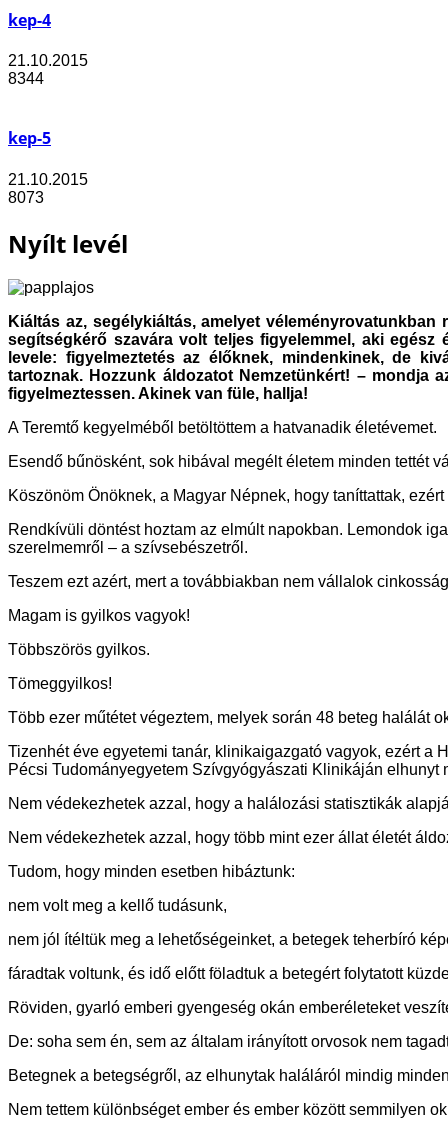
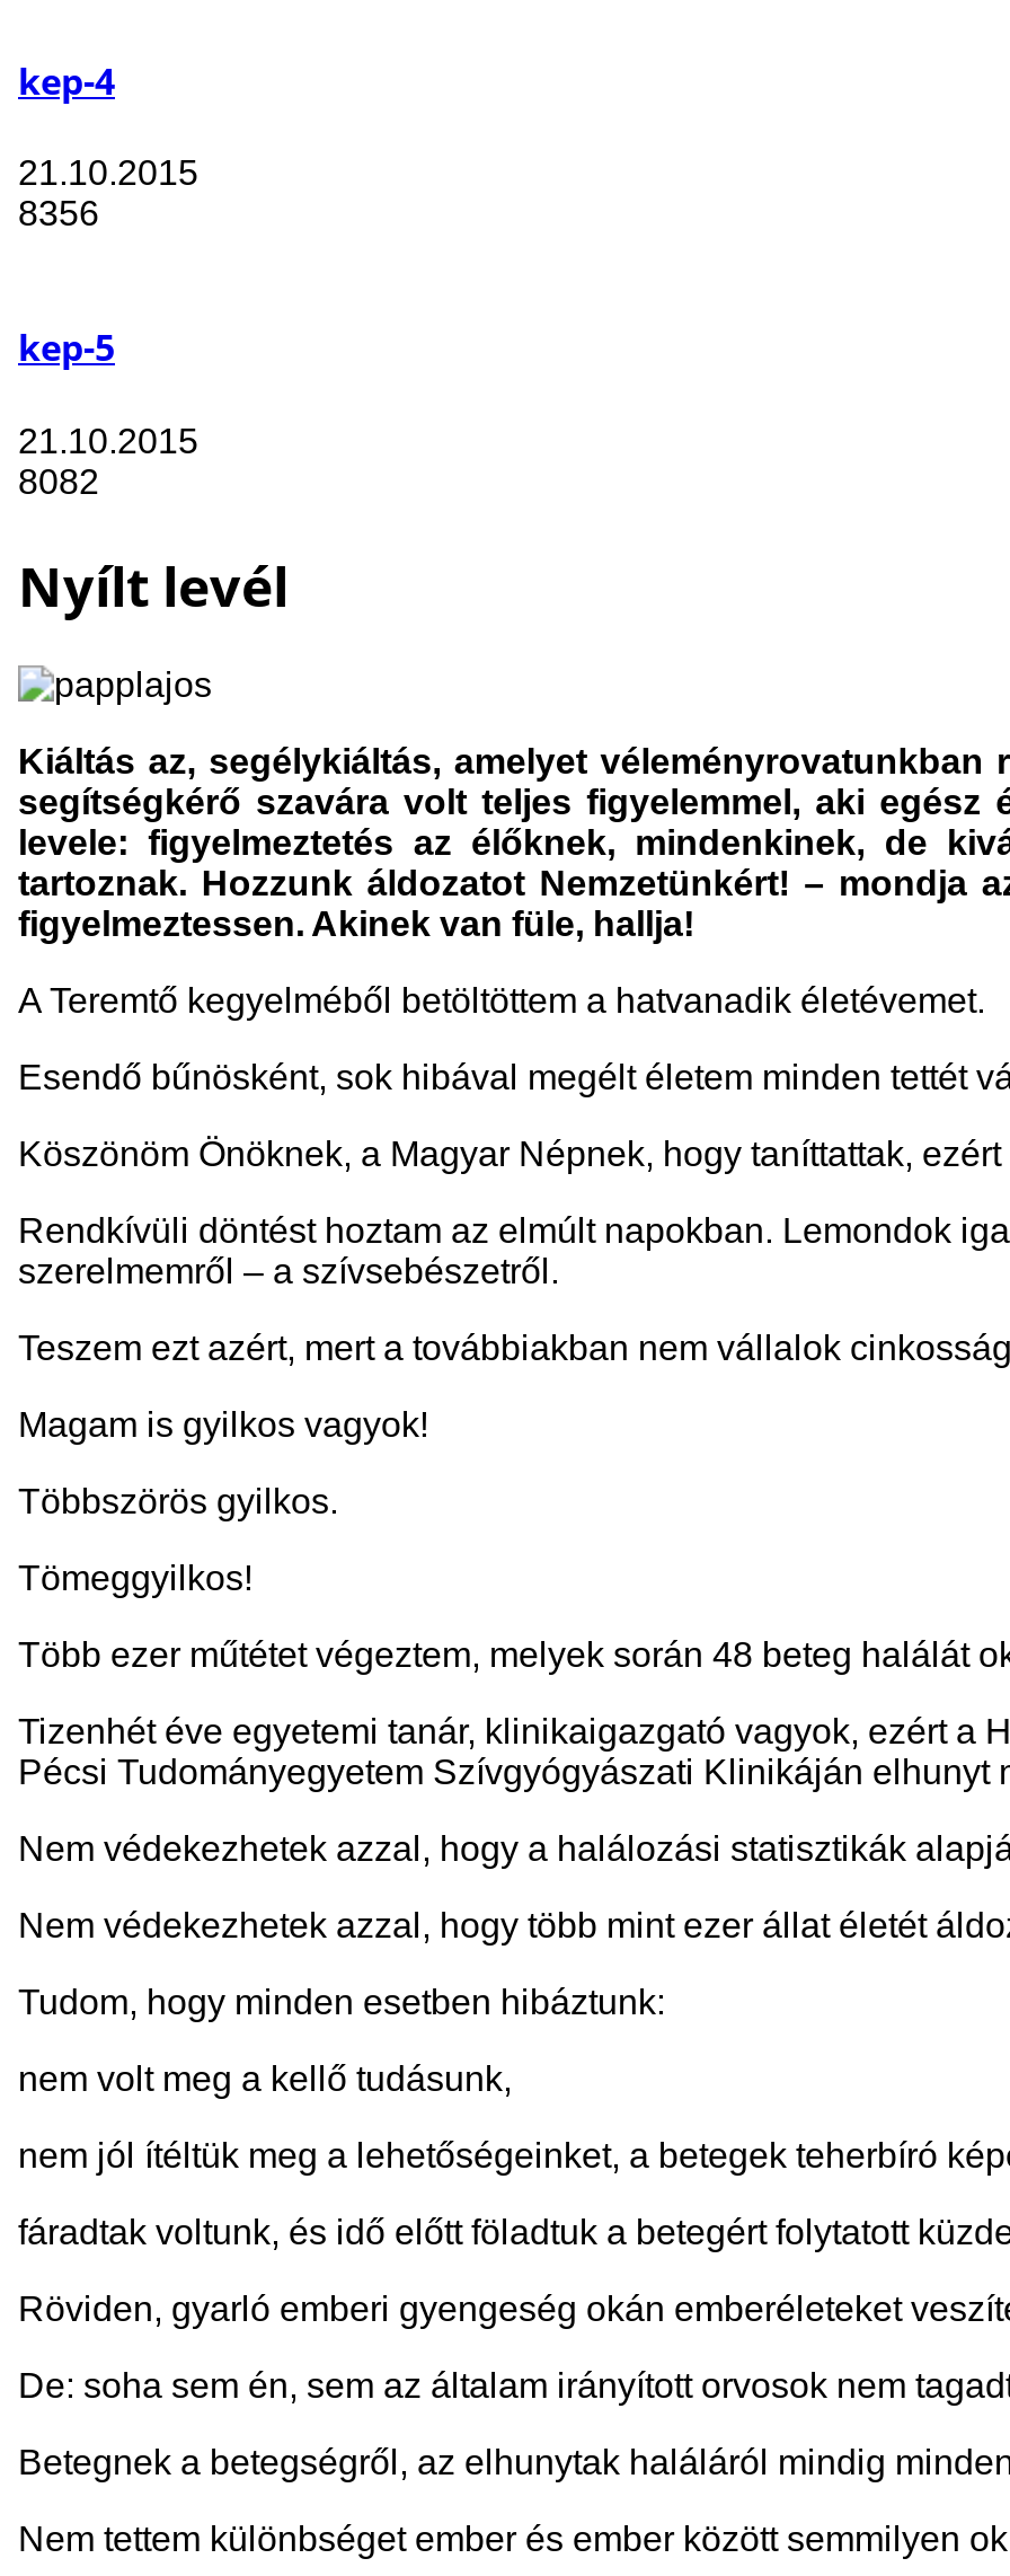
[8,70,44,87] 8344 -> [18,194,99,233] 8356
[8,189,44,206] 8073 -> [18,462,99,500] 8082

